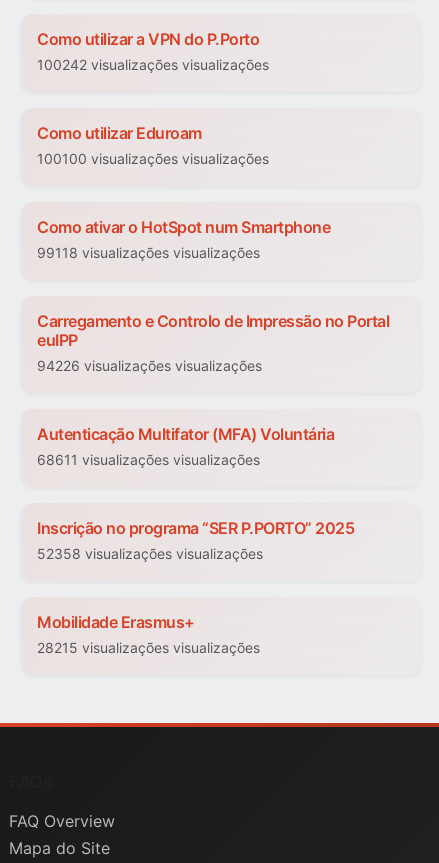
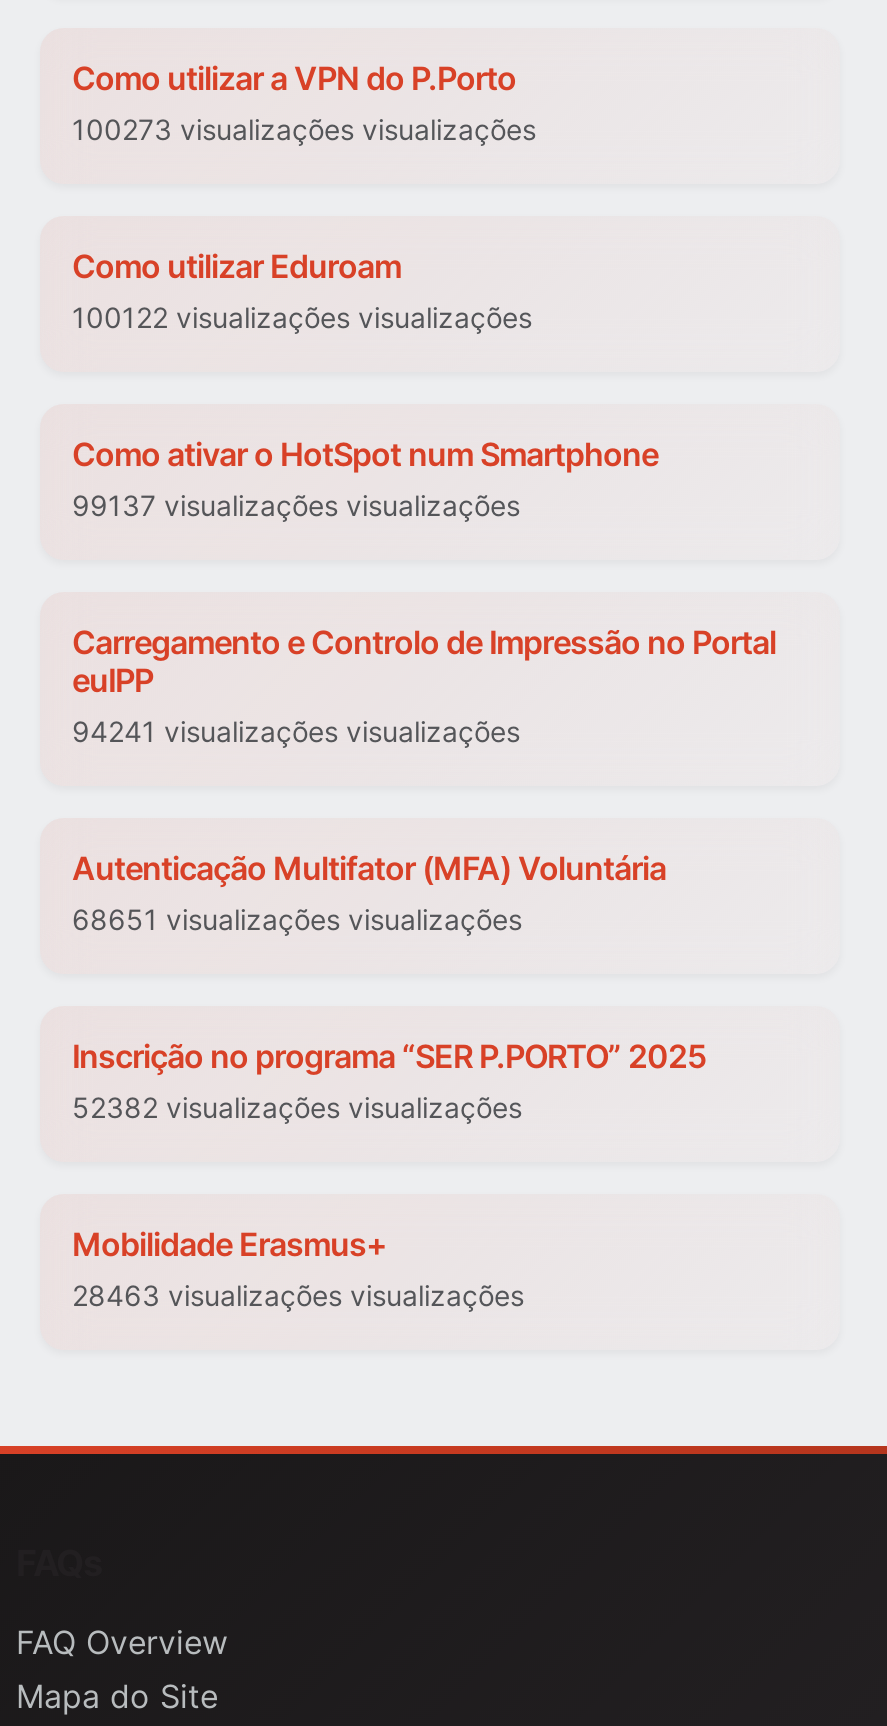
[37,56,269,73] 100242 visualizações visualizações -> [72,113,536,147] 100273 visualizações visualizações
[37,150,269,167] 100100 visualizações visualizações -> [72,301,532,335] 100122 visualizações visualizações
[37,244,260,261] 99118 visualizações visualizações -> [72,489,520,523] 99137 visualizações visualizações
[37,357,262,374] 94226 visualizações visualizações -> [72,715,520,749] 94241 visualizações visualizações
[37,451,260,468] 68611 visualizações visualizações -> [72,903,522,937] 68651 visualizações visualizações
[37,545,263,562] 52358 visualizações visualizações -> [72,1091,522,1125] 52382 visualizações visualizações
[37,639,260,656] 28215 visualizações visualizações -> [72,1279,524,1313] 28463 visualizações visualizações

